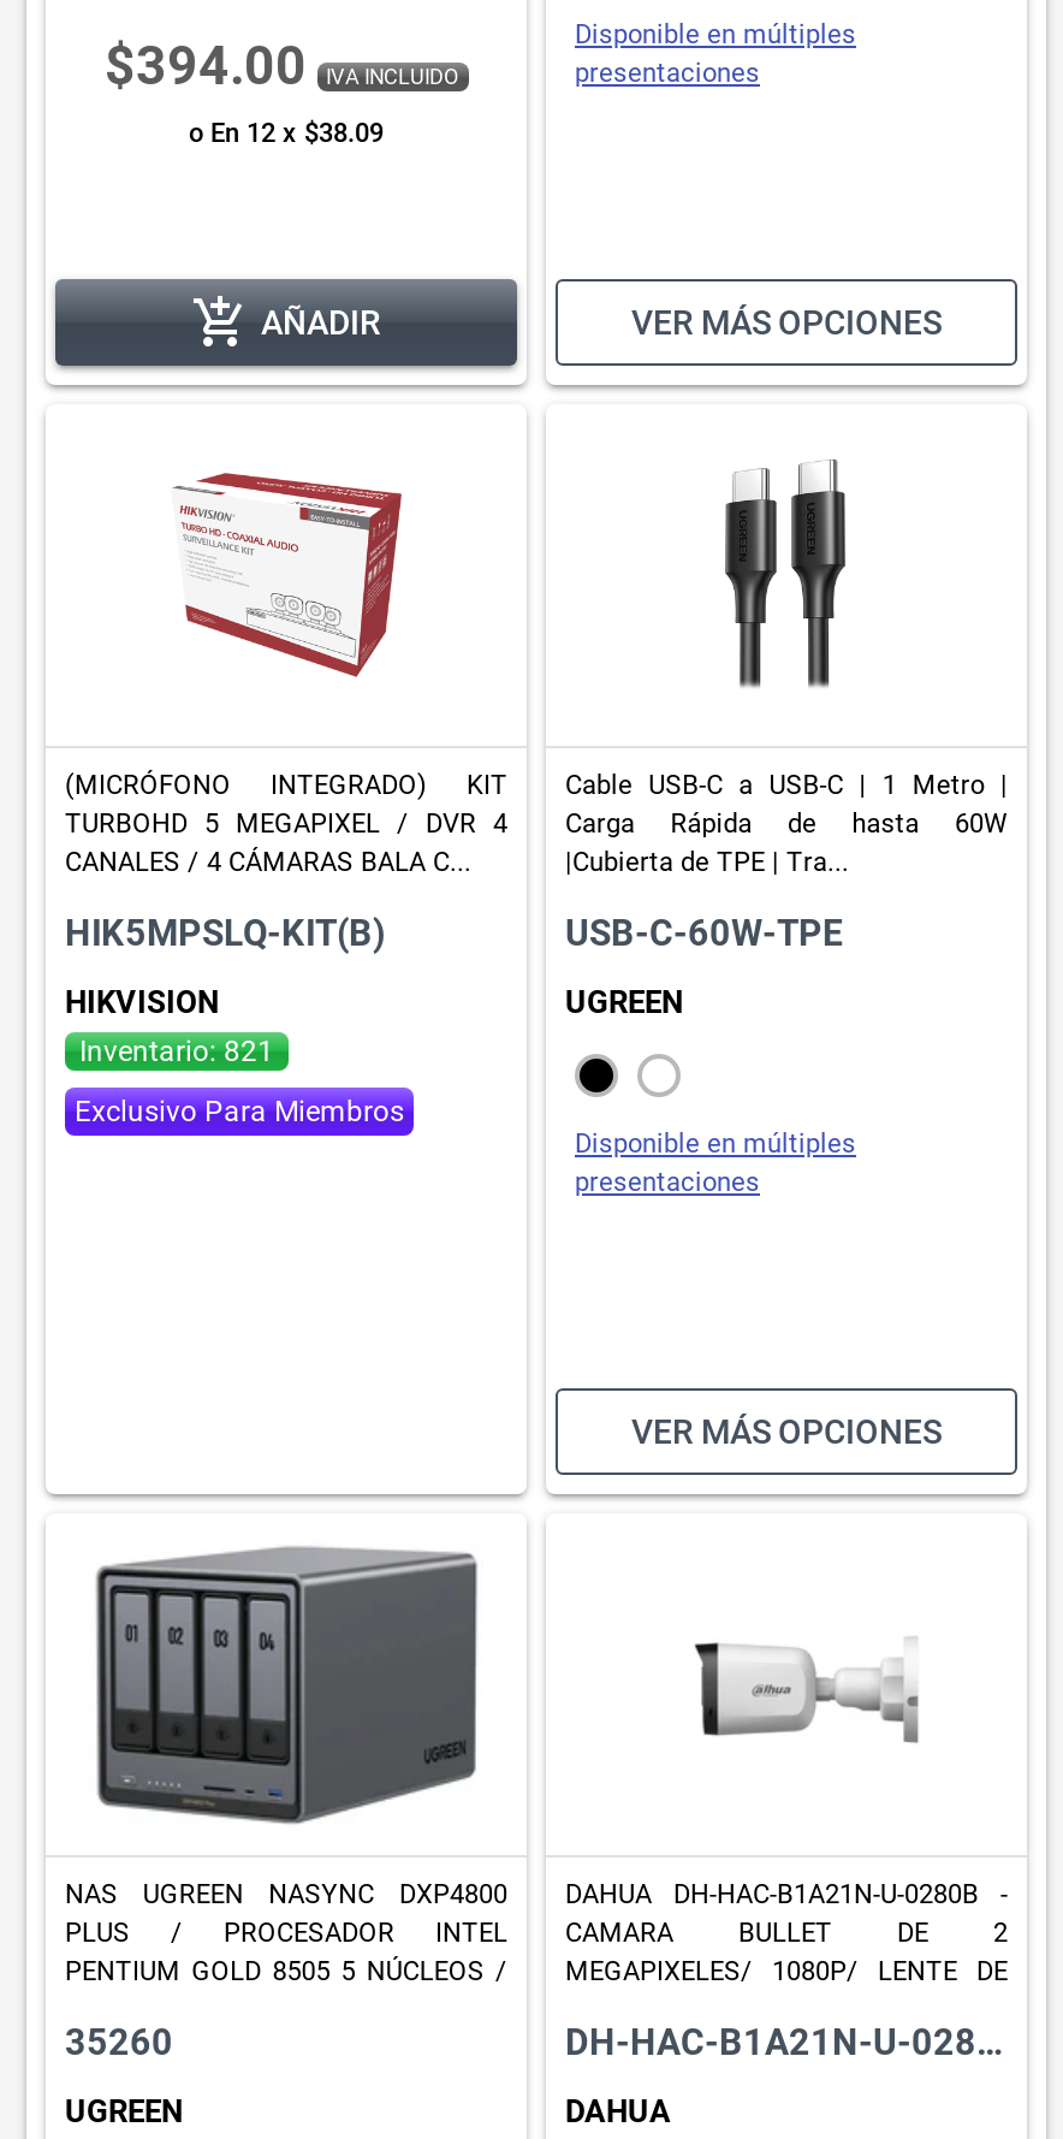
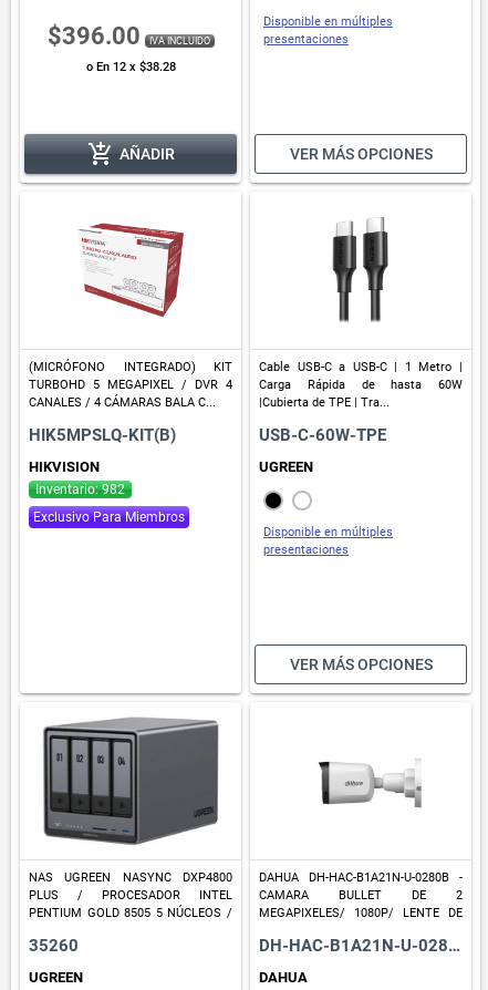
[105,36,458,96] $394.00 IVA INCLUIDO -> [47,22,210,50] $396.00 IVA INCLUIDO
[189,118,384,149] o En 12 x $38.09 -> [86,60,175,74] o En 12 x $38.28
[79,1035,274,1068] Inventario: 821 -> [35,482,125,497] Inventario: 982

